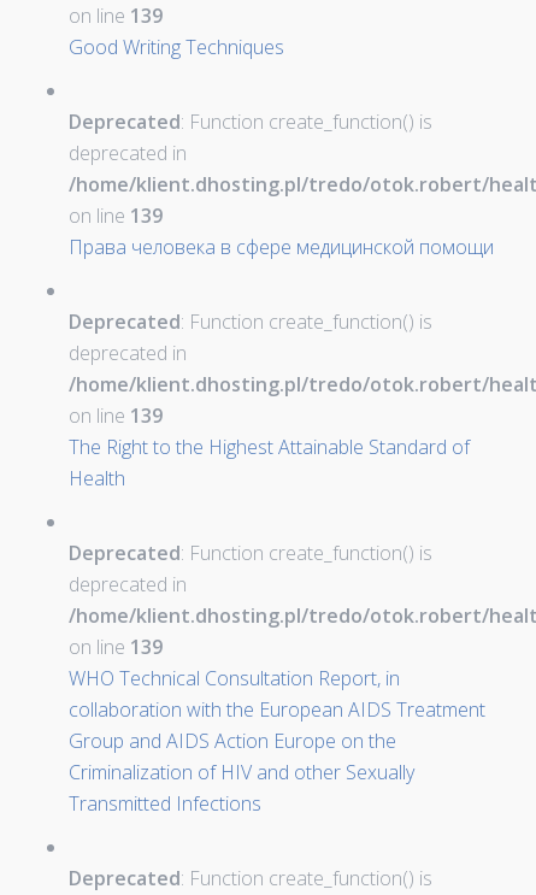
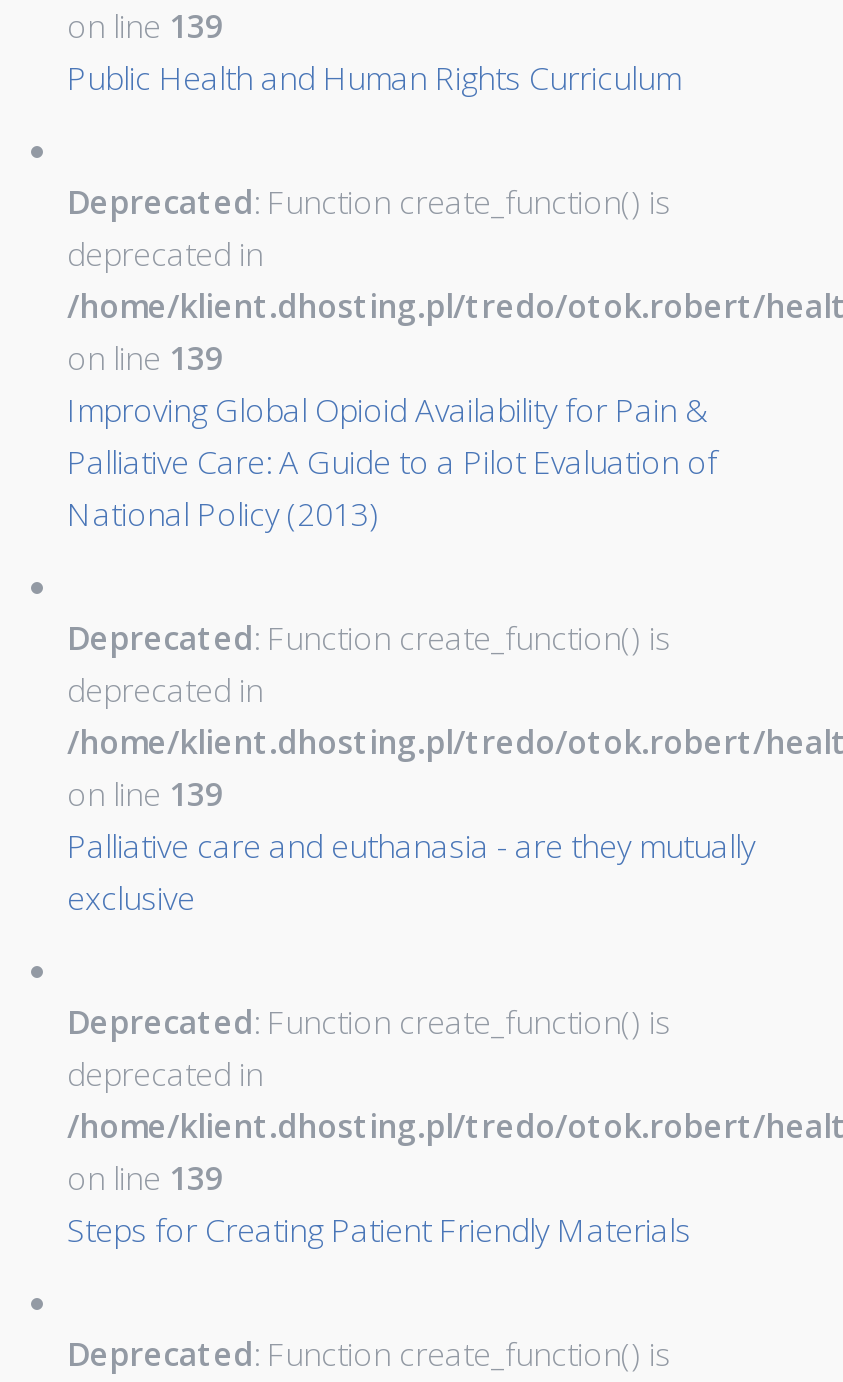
[69,34,284,61] Good Writing Techniques -> [67,57,681,101] Public Health and Human Rights Curriculum
[69,234,494,261] Права человека в сфере медицинской помощи -> [67,389,717,537] Improving Global Opioid Availability for Pain & | Palliative Care: A Guide to a Pilot Evaluation of | National Policy (2013)
moved [69,309,432,429] -> [67,617,671,817]: Deprecated: Function create_function() is | deprecated in | on line 139
[69,434,470,492] The Right to the Highest Attainable Standard of | Health -> [67,825,755,921] Palliative care and euthanasia - are they mutually | exclusive
moved [69,540,432,661] -> [67,1001,671,1201]: Deprecated: Function create_function() is | deprecated in | on line 139
[69,665,485,817] WHO Technical Consultation Report, in | collaboration with the European AIDS Treatment | Group and AIDS Action Europe on the | Criminalization of HIV and other Sexually | Transmitted Infections -> [67,1209,691,1253] Steps for Creating Patient Friendly Materials

